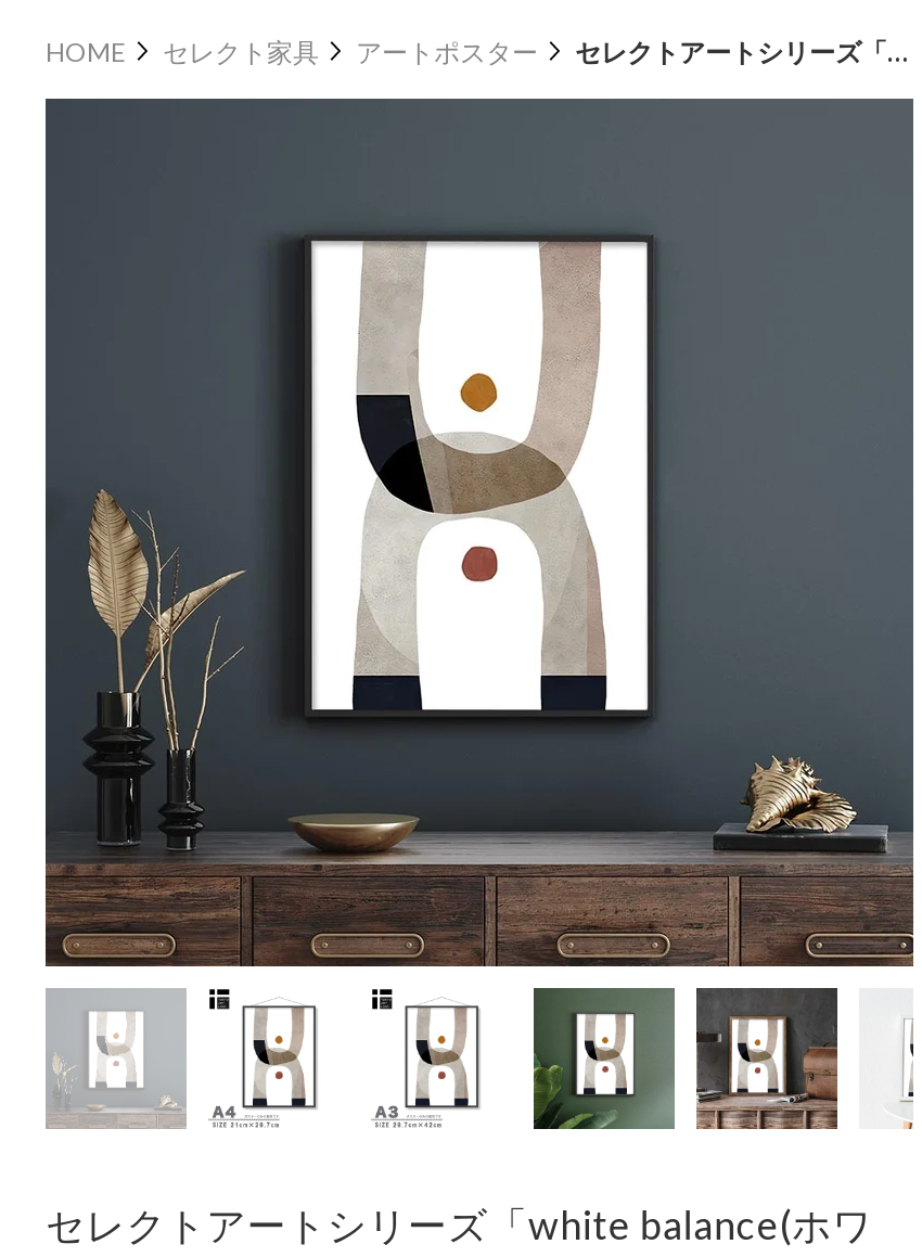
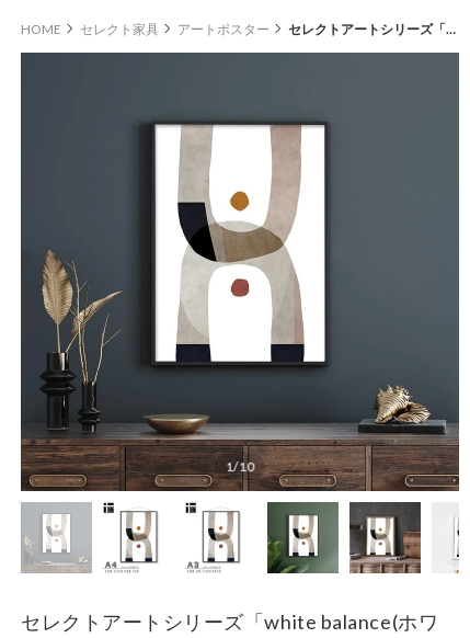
none -> [225,458,254,474] 1/10

